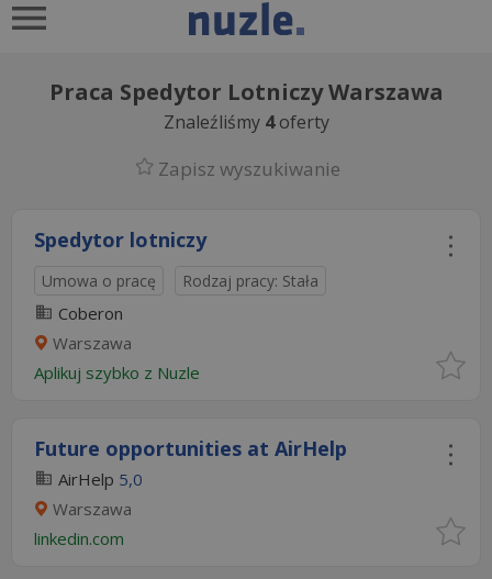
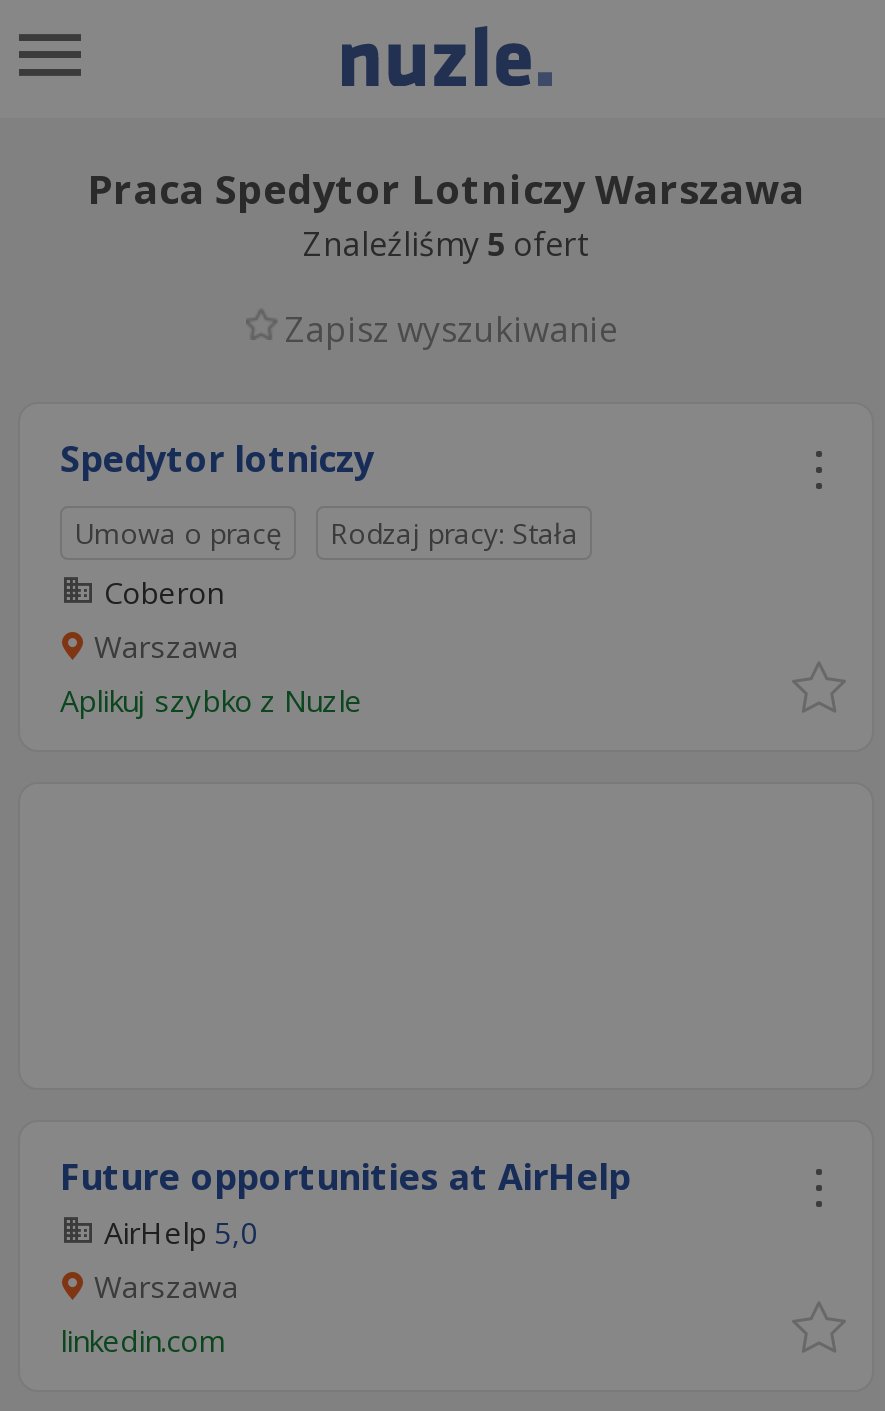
[163,110,329,134] Znaleźliśmy 4 oferty -> [303,222,589,266] Znaleźliśmy 5 ofert

